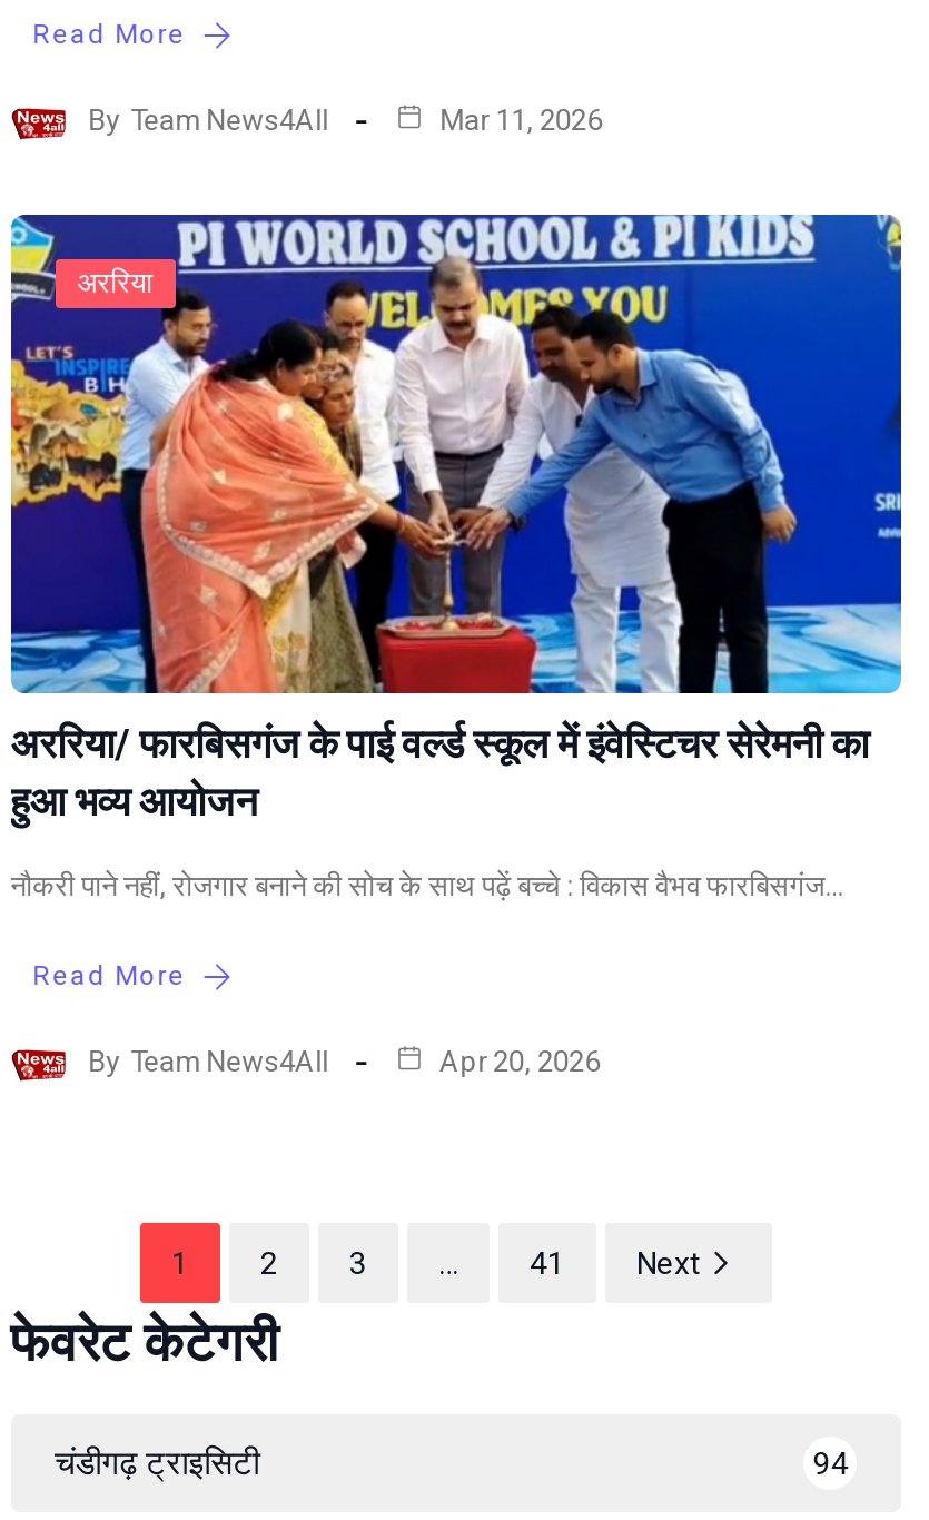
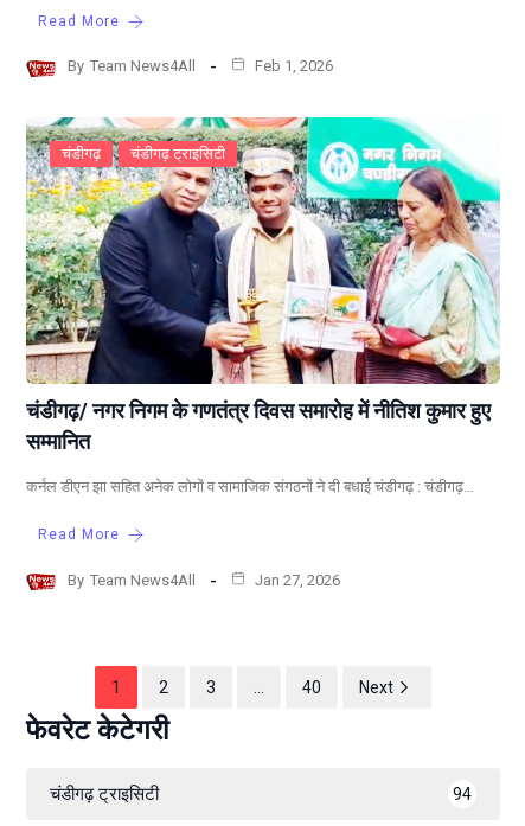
[433,103,602,136] Mar 11, 2026 -> [251,57,333,75] Feb 1, 2026
[9,211,903,697] [image] | अररिया -> [25,116,501,377] [image] | चंडीगढ़ | चंडीगढ़ ट्राइसिटी
[10,720,869,825] अररिया/ फारबिसगंज के पाई वर्ल्ड स्कूल में इंवेस्टिचर सेरेमनी का | हुआ भव्य आयोजन -> [26,398,490,454] चंडीगढ़/ नगर निगम के गणतंत्र दिवस समारोह में नीतिश कुमार हुए | सम्मानित
[10,869,845,903] नौकरी पाने नहीं, रोजगार बनाने की सोच के साथ पढ़ें बच्चे : विकास वैभव फारबिसगंज… -> [26,478,474,496] कर्नल डीएन झा सहित अनेक लोगों व सामाजिक संगठनों ने दी बधाई चंडीगढ़ : चंडीगढ़…
[433,1044,600,1077] Apr 20, 2026 -> [251,571,340,589] Jan 27, 2026
[530,1245,565,1281] 41 -> [302,678,321,697] 40

